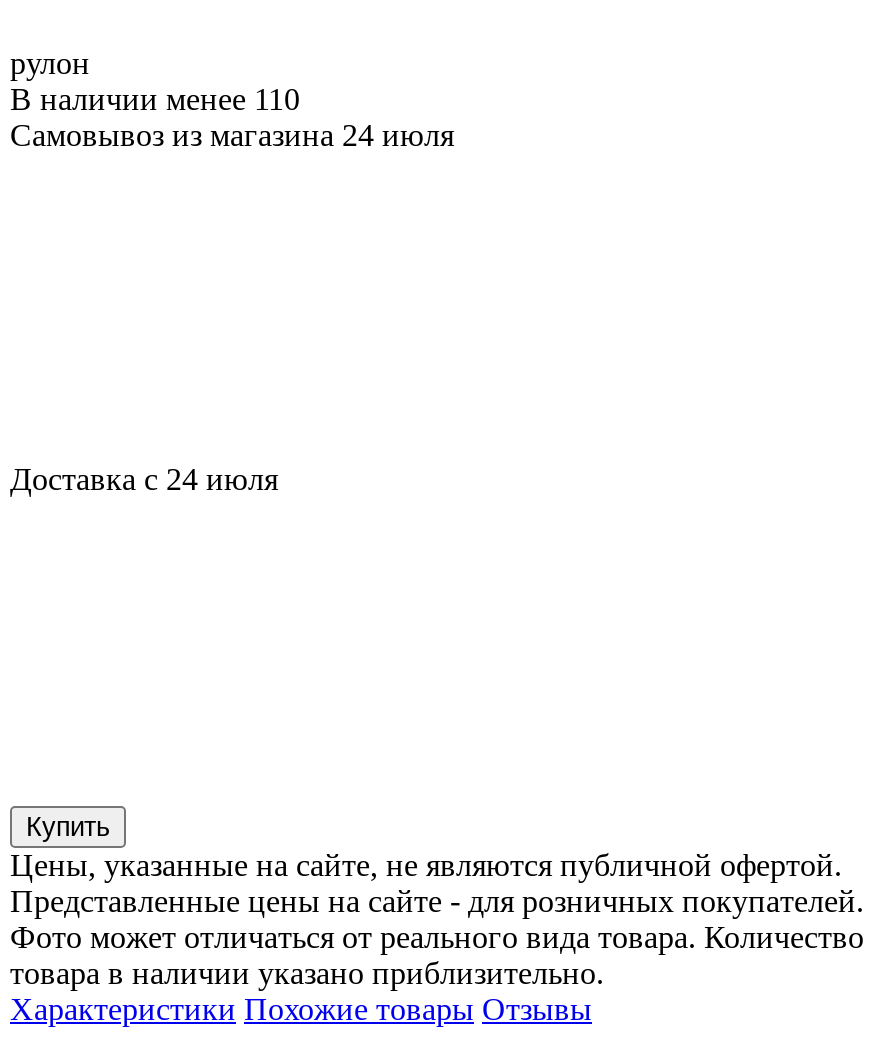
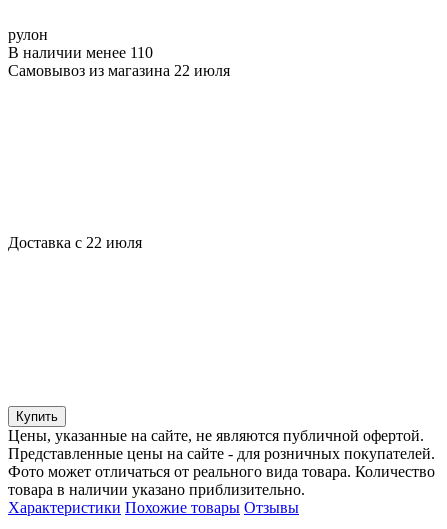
[10,118,454,152] Самовывоз из магазина 24 июля -> [8,62,230,79] Самовывоз из магазина 22 июля
[10,462,278,496] Доставка с 24 июля -> [8,234,142,251] Доставка с 22 июля

